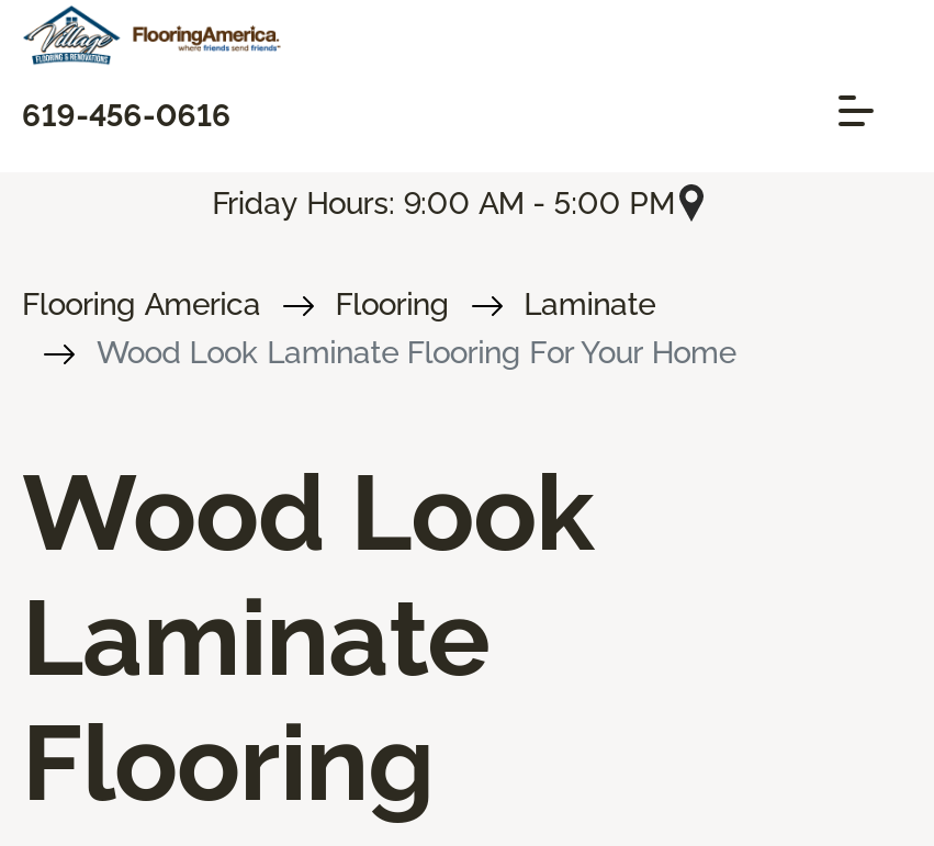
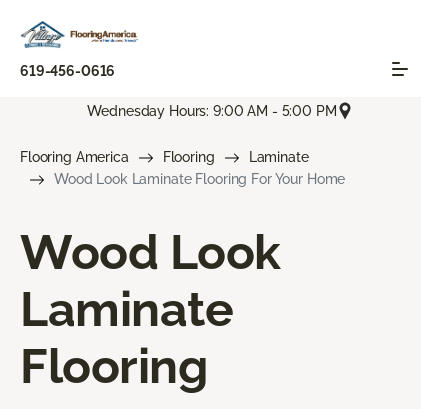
[212,185,675,220] Friday Hours: 9:00 AM - 5:00 PM -> [87,103,337,119] Wednesday Hours: 9:00 AM - 5:00 PM

